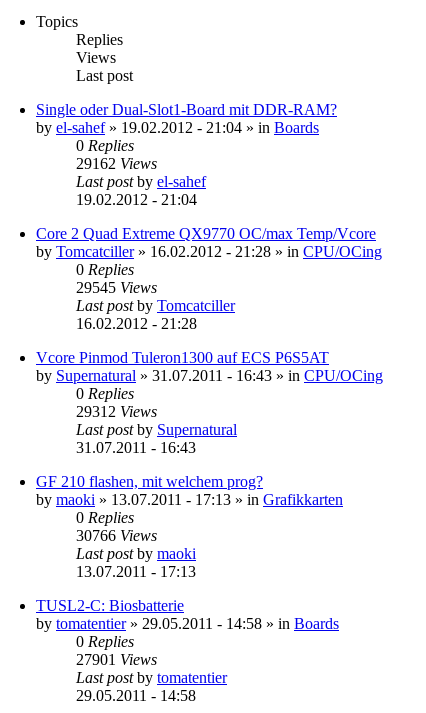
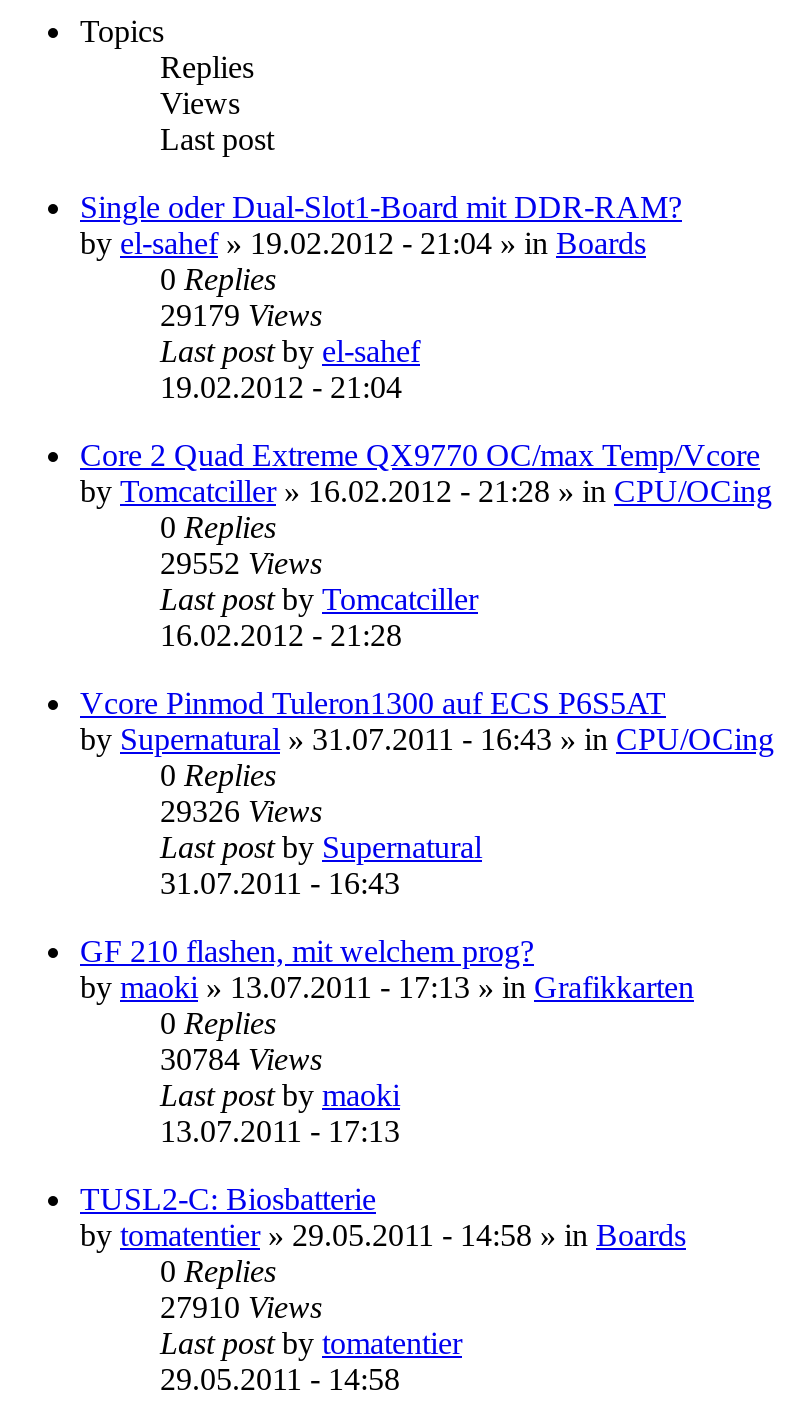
[76,155,157,172] 29162 Views -> [160,298,322,332] 29179 Views
[76,279,157,296] 29545 Views -> [160,546,322,580] 29552 Views
[76,403,157,420] 29312 Views -> [160,794,322,828] 29326 Views
[76,527,157,544] 30766 Views -> [160,1042,322,1076] 30784 Views
[76,651,157,668] 27901 Views -> [160,1290,322,1324] 27910 Views

